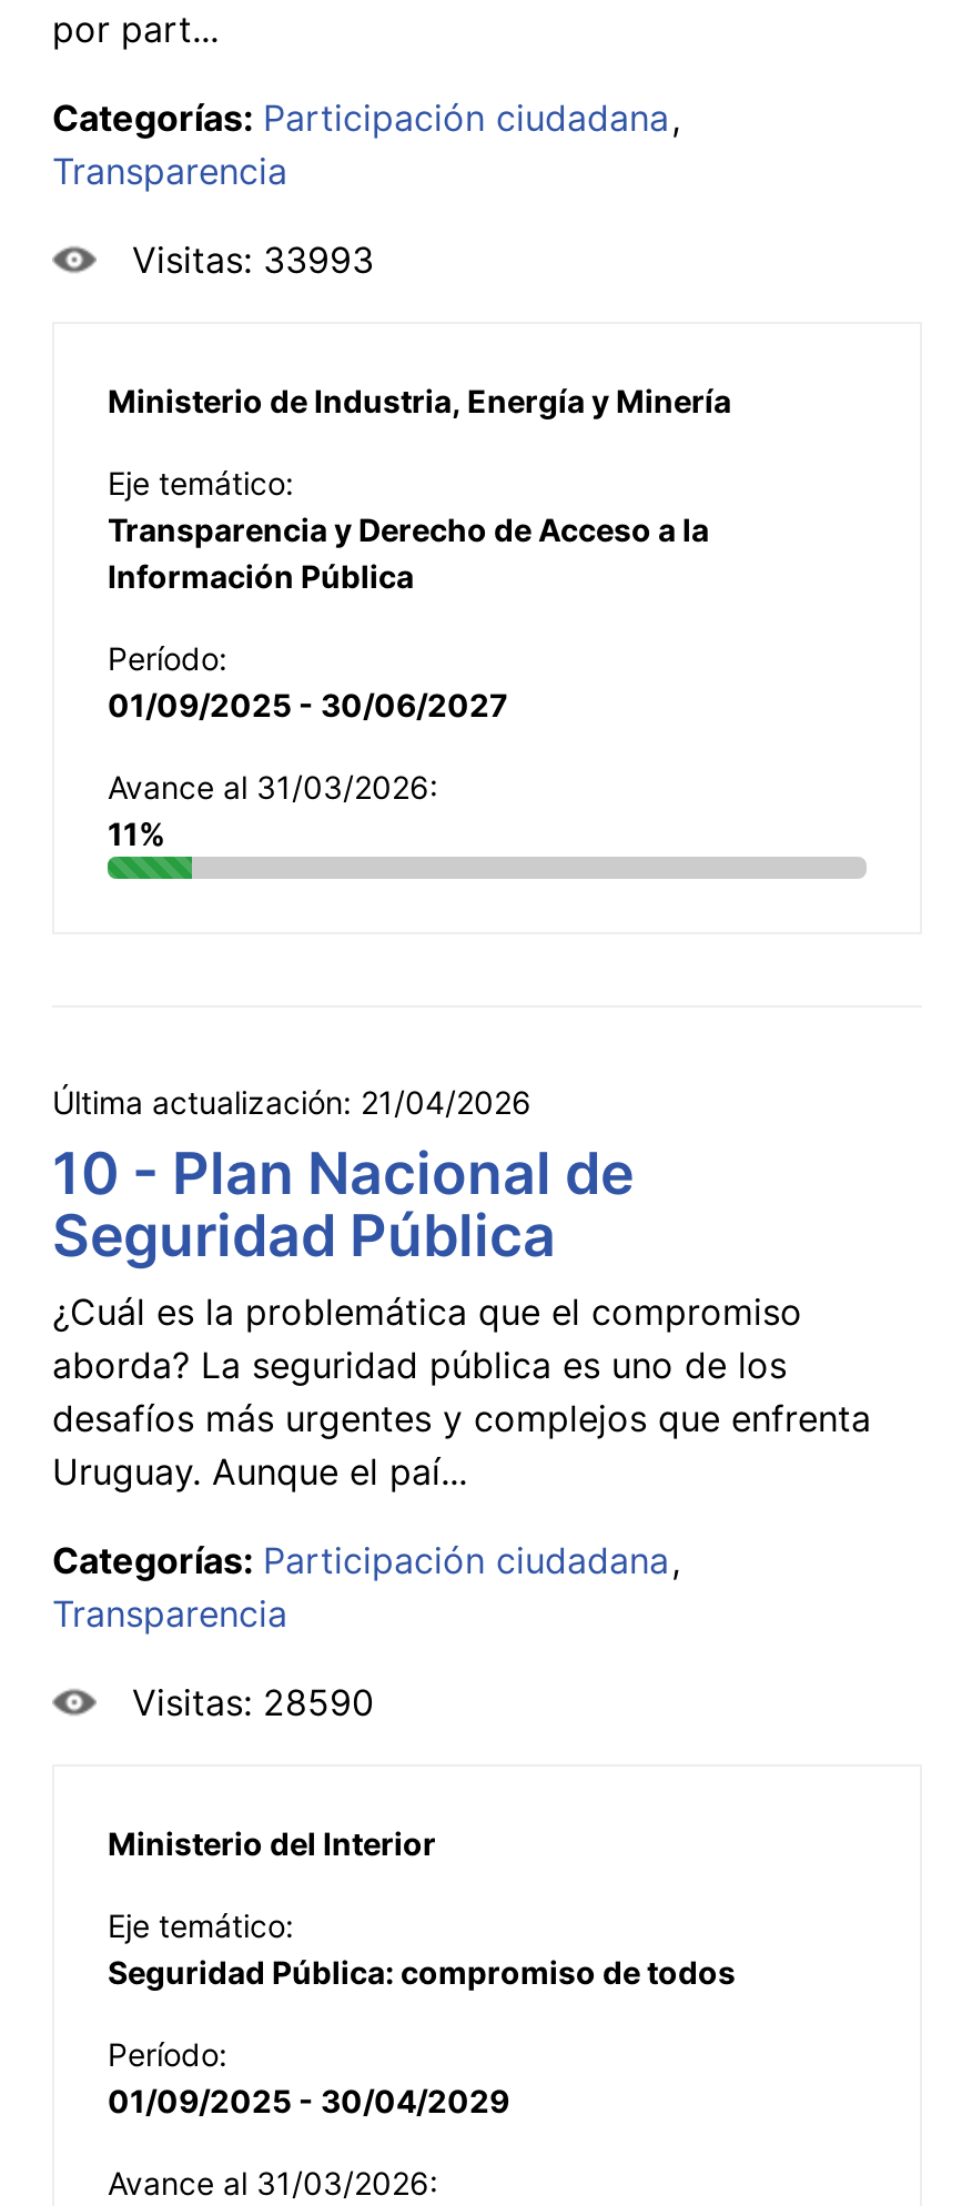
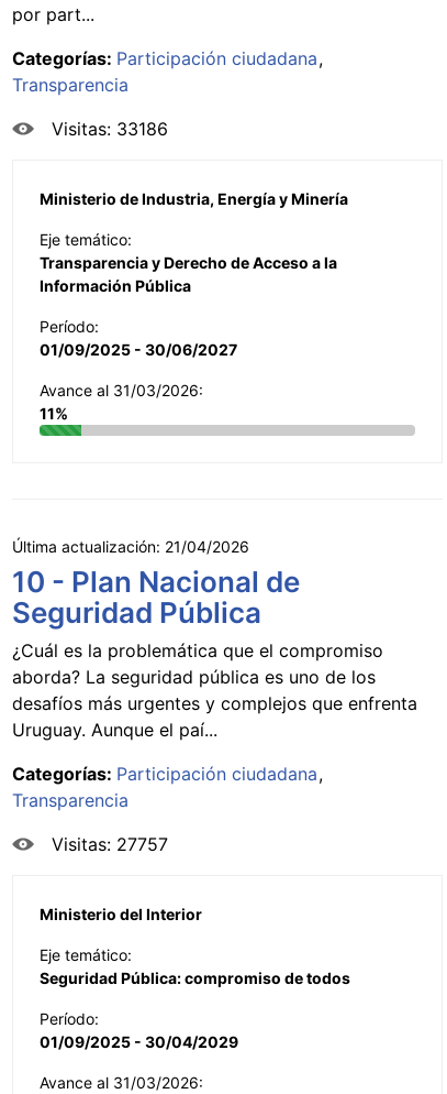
[132,237,374,281] Visitas: 33993 -> [52,118,168,140] Visitas: 33186
[132,1680,374,1724] Visitas: 28590 -> [52,833,168,855] Visitas: 27757

